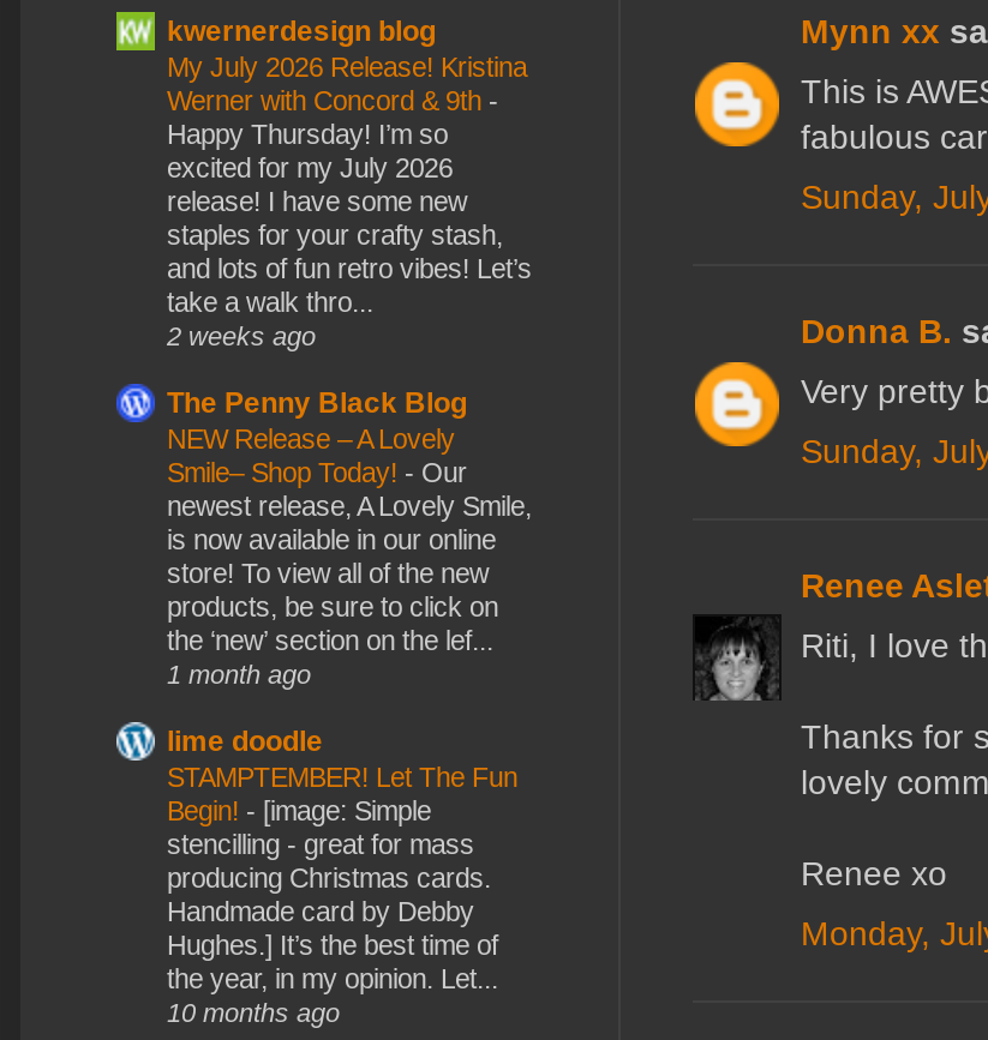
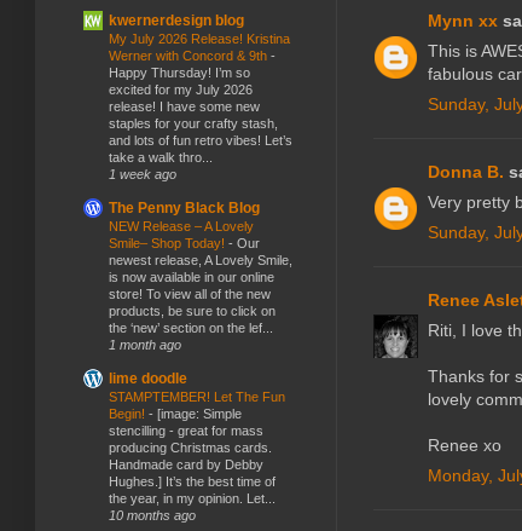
[167,321,316,350] 2 weeks ago -> [109,167,176,181] 1 week ago

